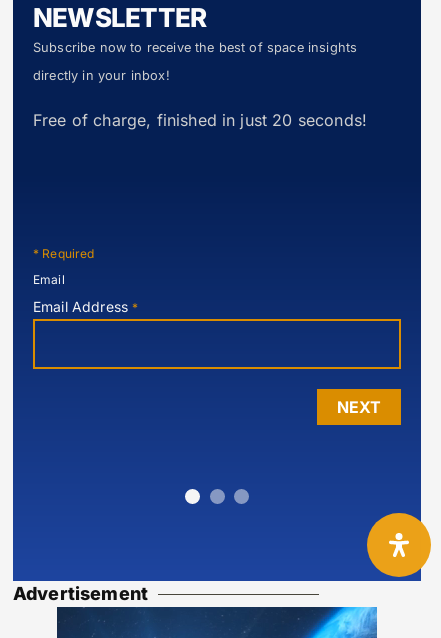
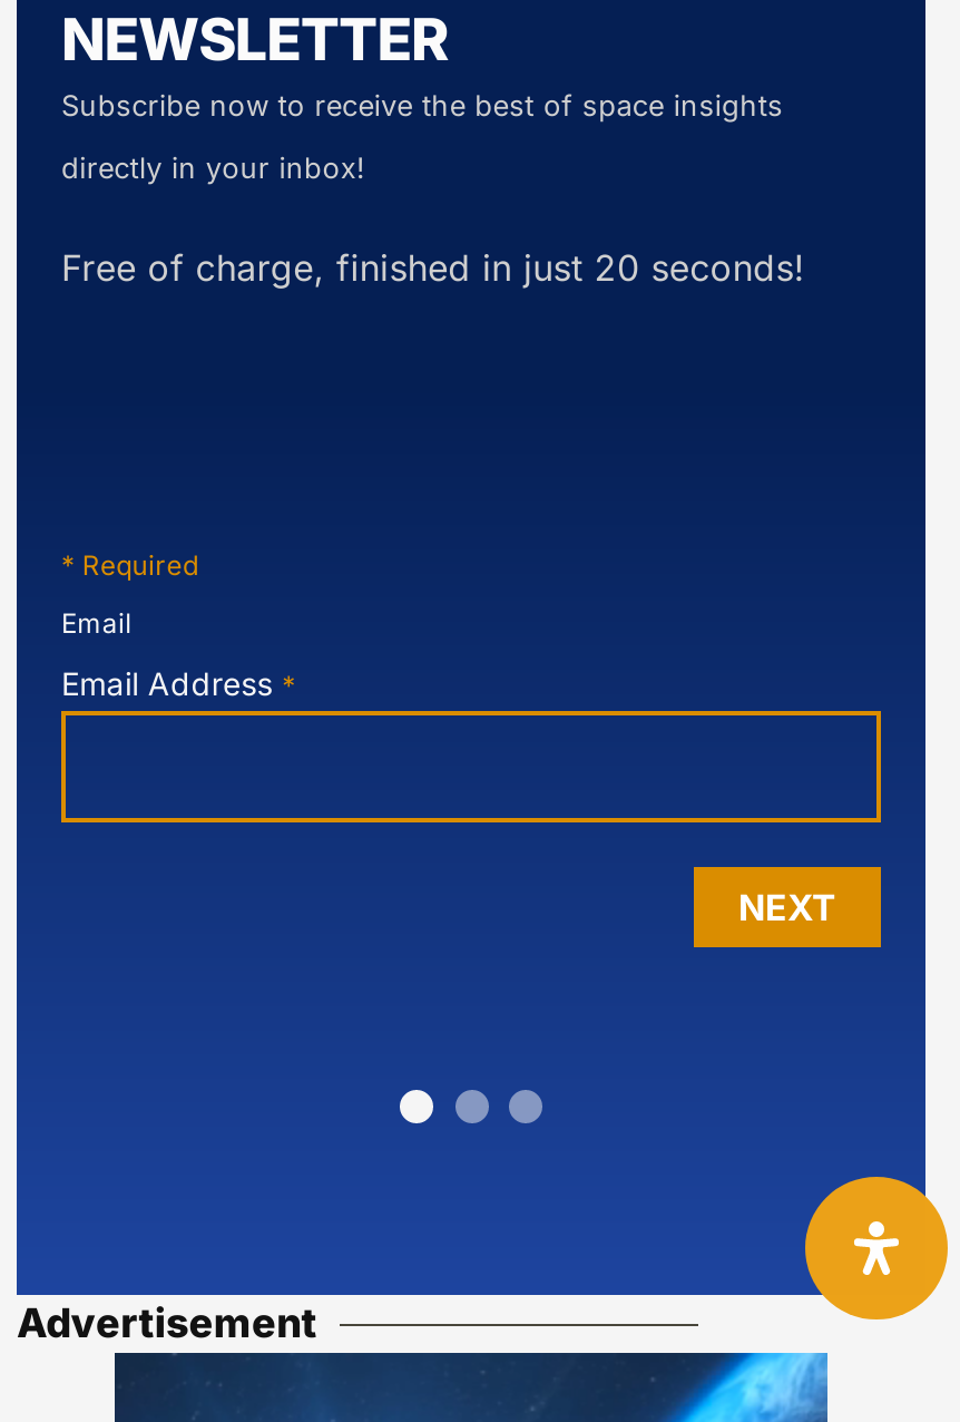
[366,512,432,592] [image] -> [803,1143,950,1322] [image]

